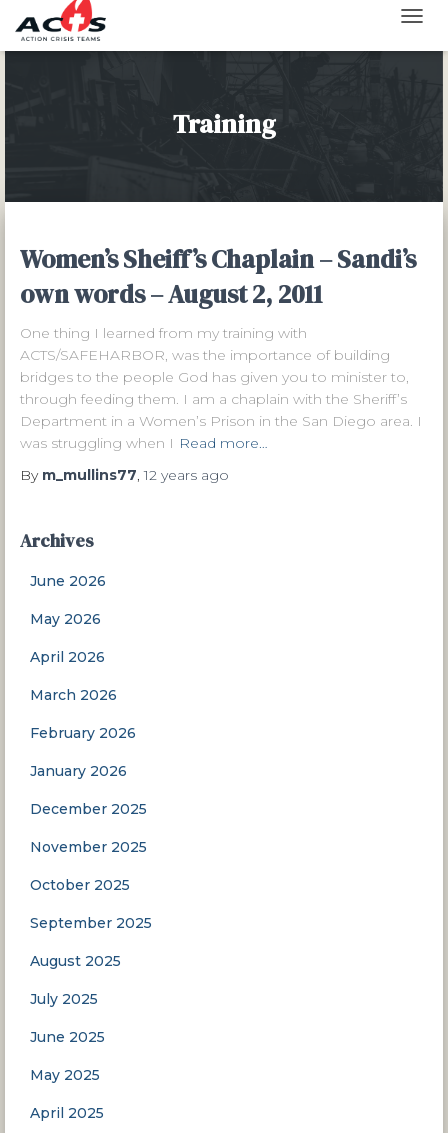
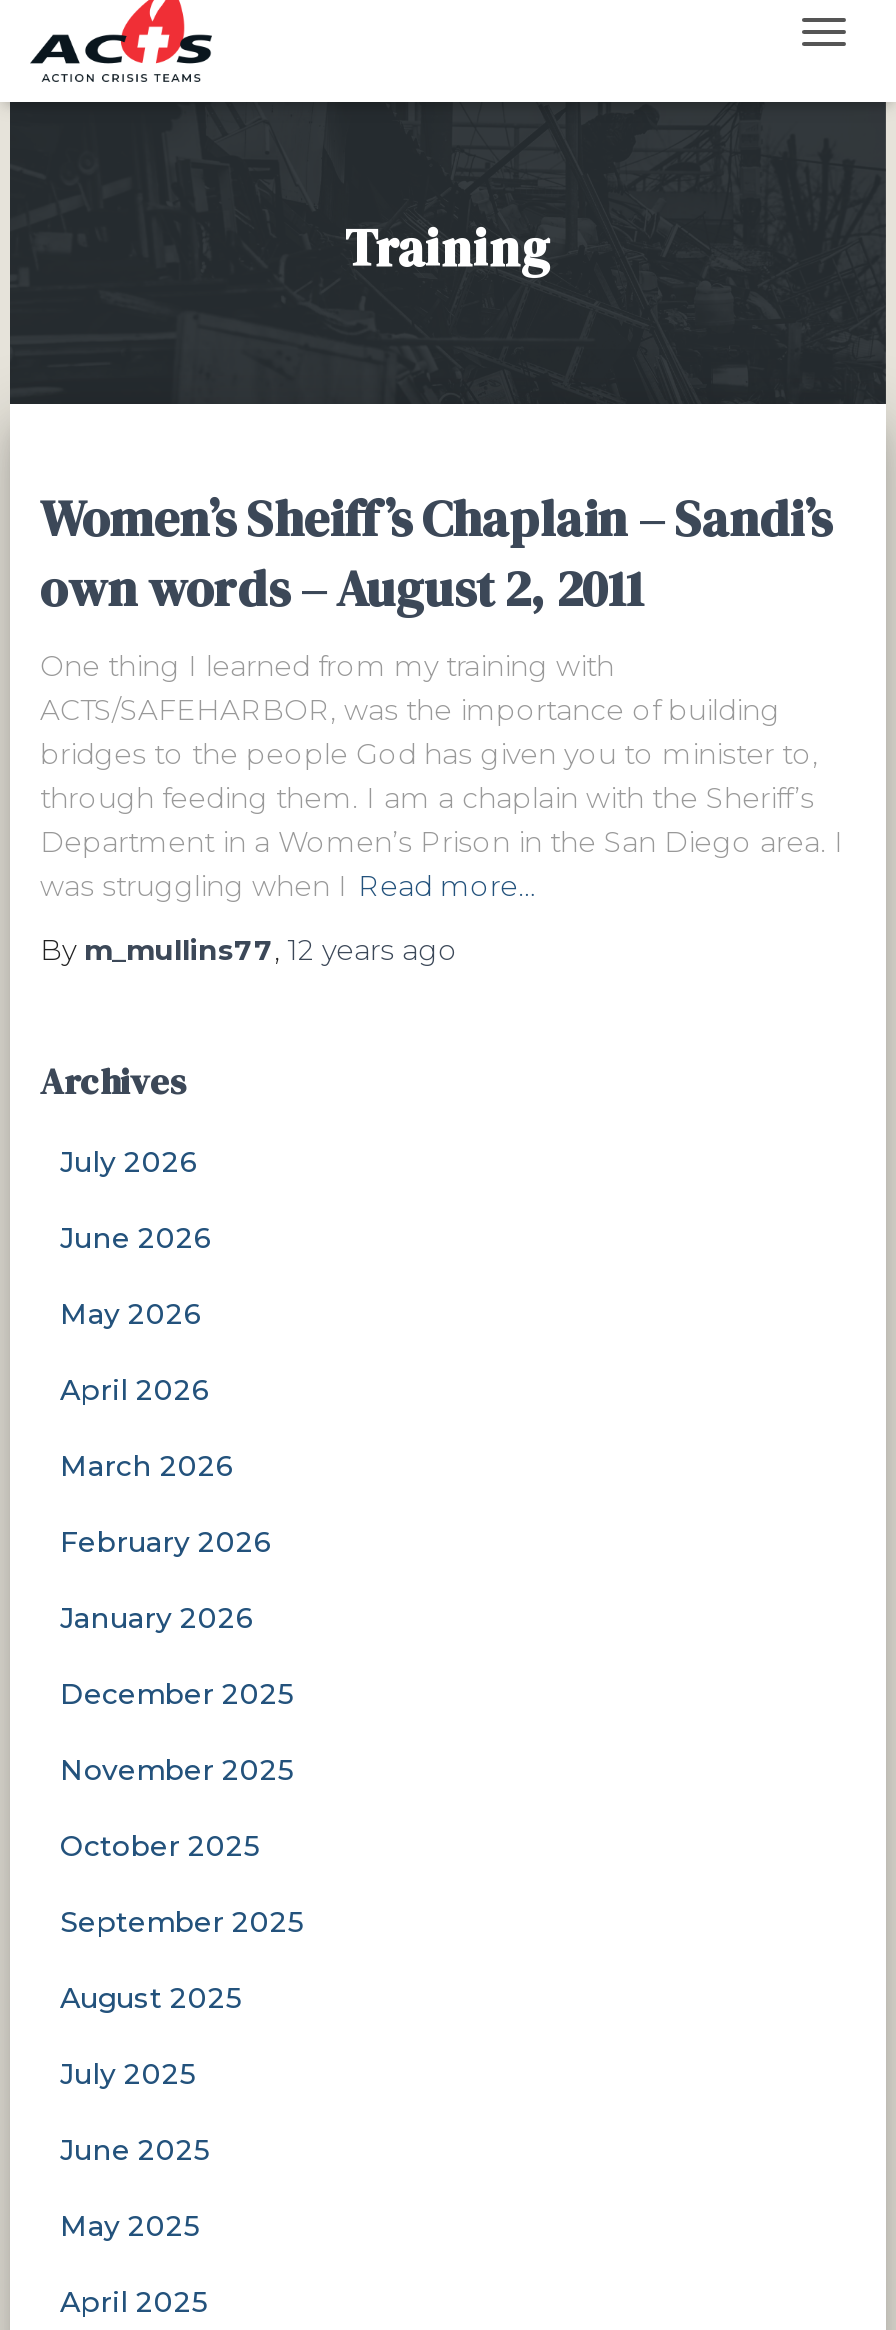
none -> [60,1144,198,1180] July 2026

